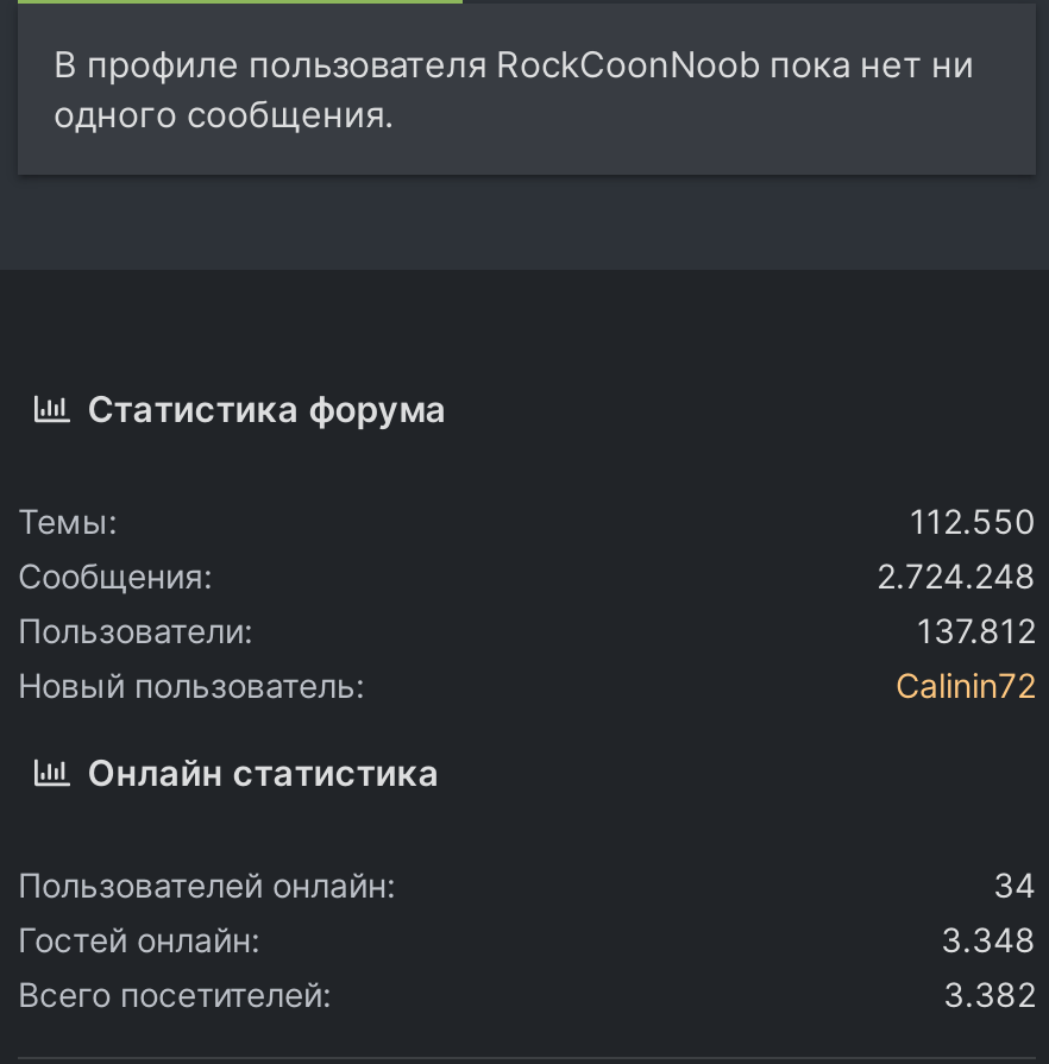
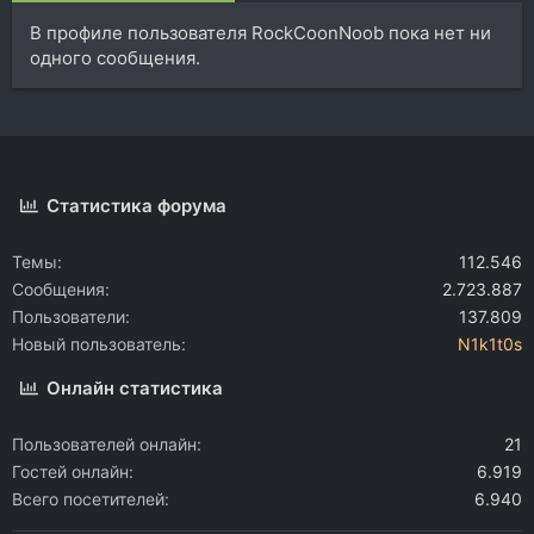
[910,500,1036,541] 112.550 -> [459,252,522,272] 112.546
[877,555,1036,596] 2.724.248 -> [442,279,522,299] 2.723.887
[917,610,1036,650] 137.812 -> [459,306,522,327] 137.809
[896,665,1036,705] Calinin72 -> [458,334,522,354] N1k1t0s
[993,864,1036,905] 34 -> [504,434,522,454] 21
[941,919,1036,959] 3.348 -> [477,461,522,482] 6.919
[943,974,1036,1014] 3.382 -> [474,489,522,509] 6.940

